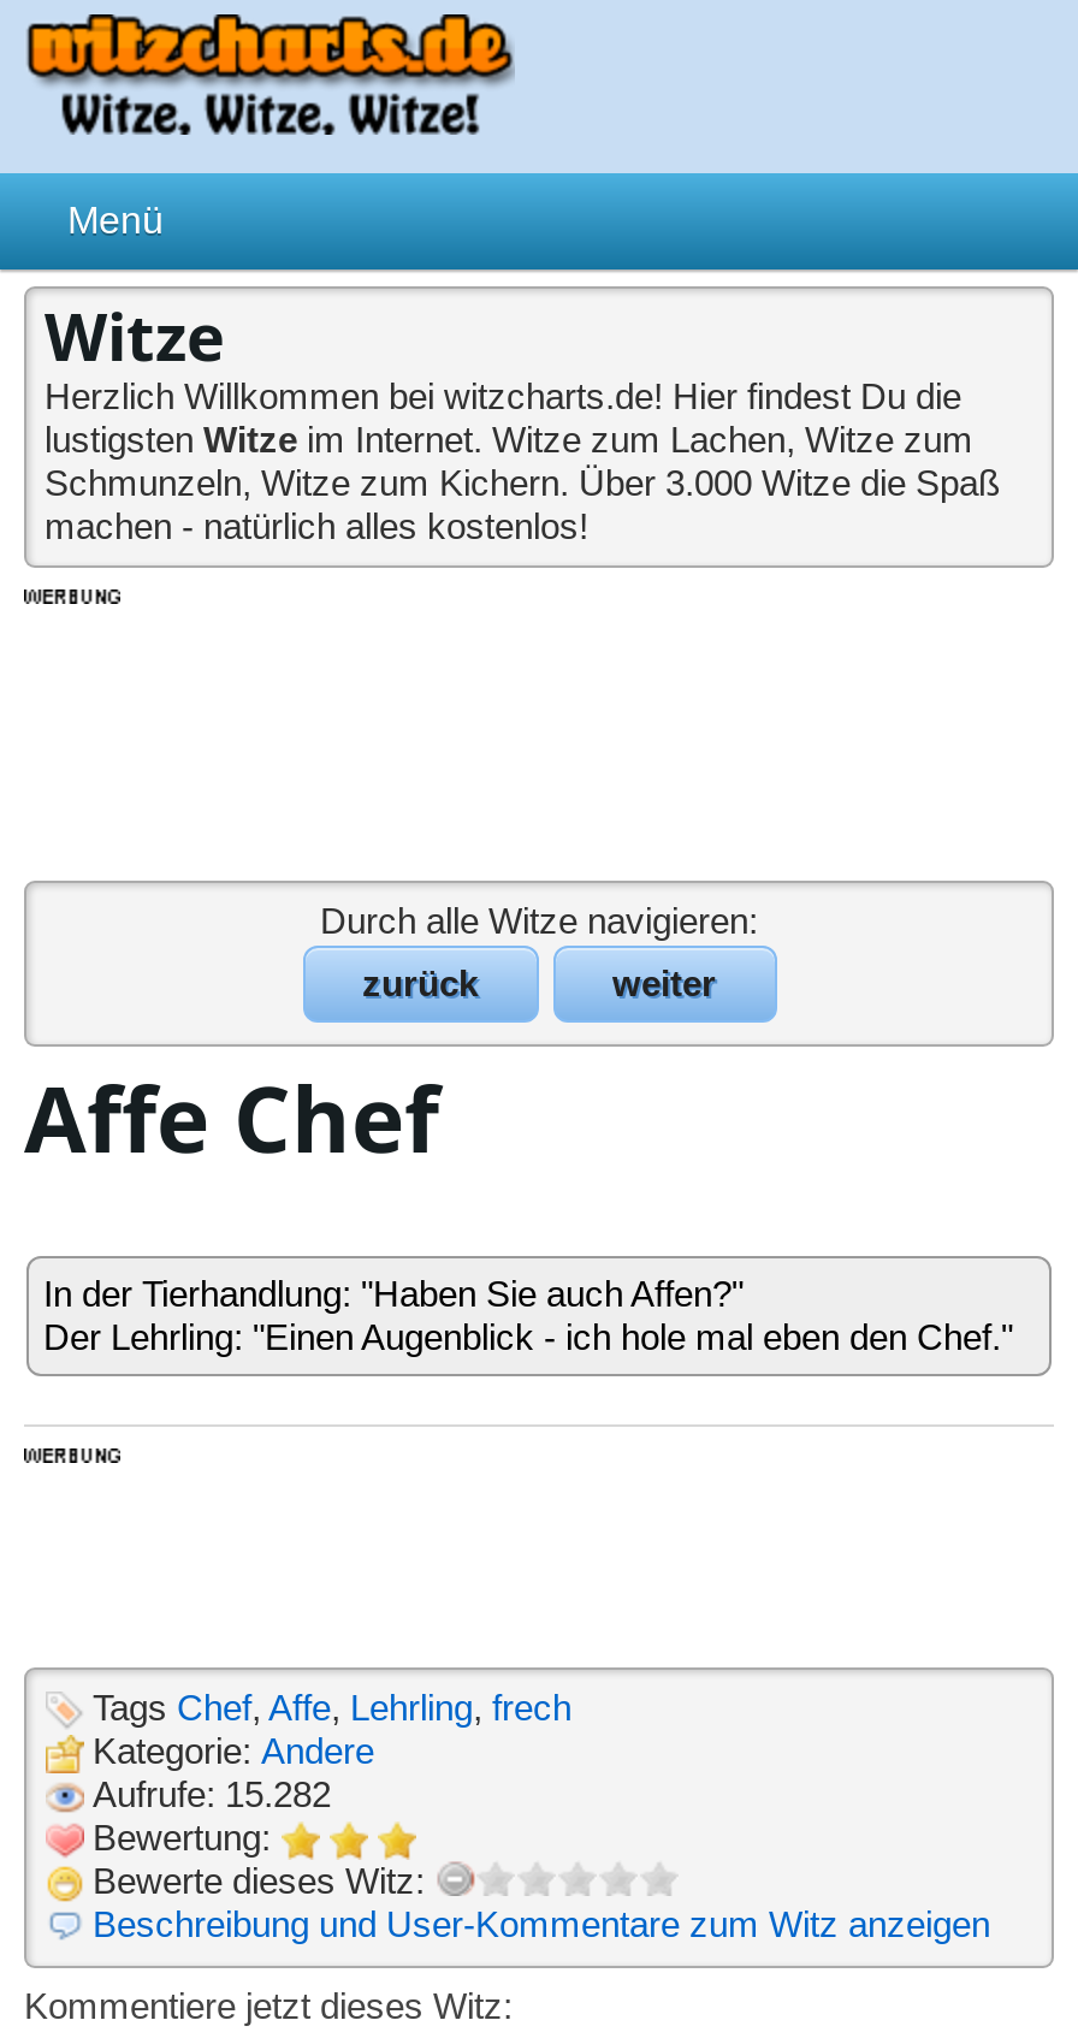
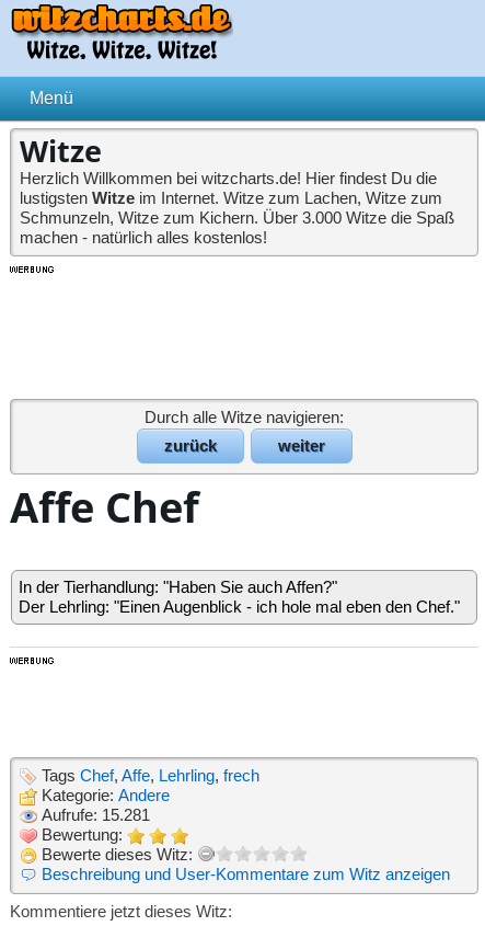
[83,1774,331,1815] Aufrufe: 15.282 -> [37,806,149,824] Aufrufe: 15.281

